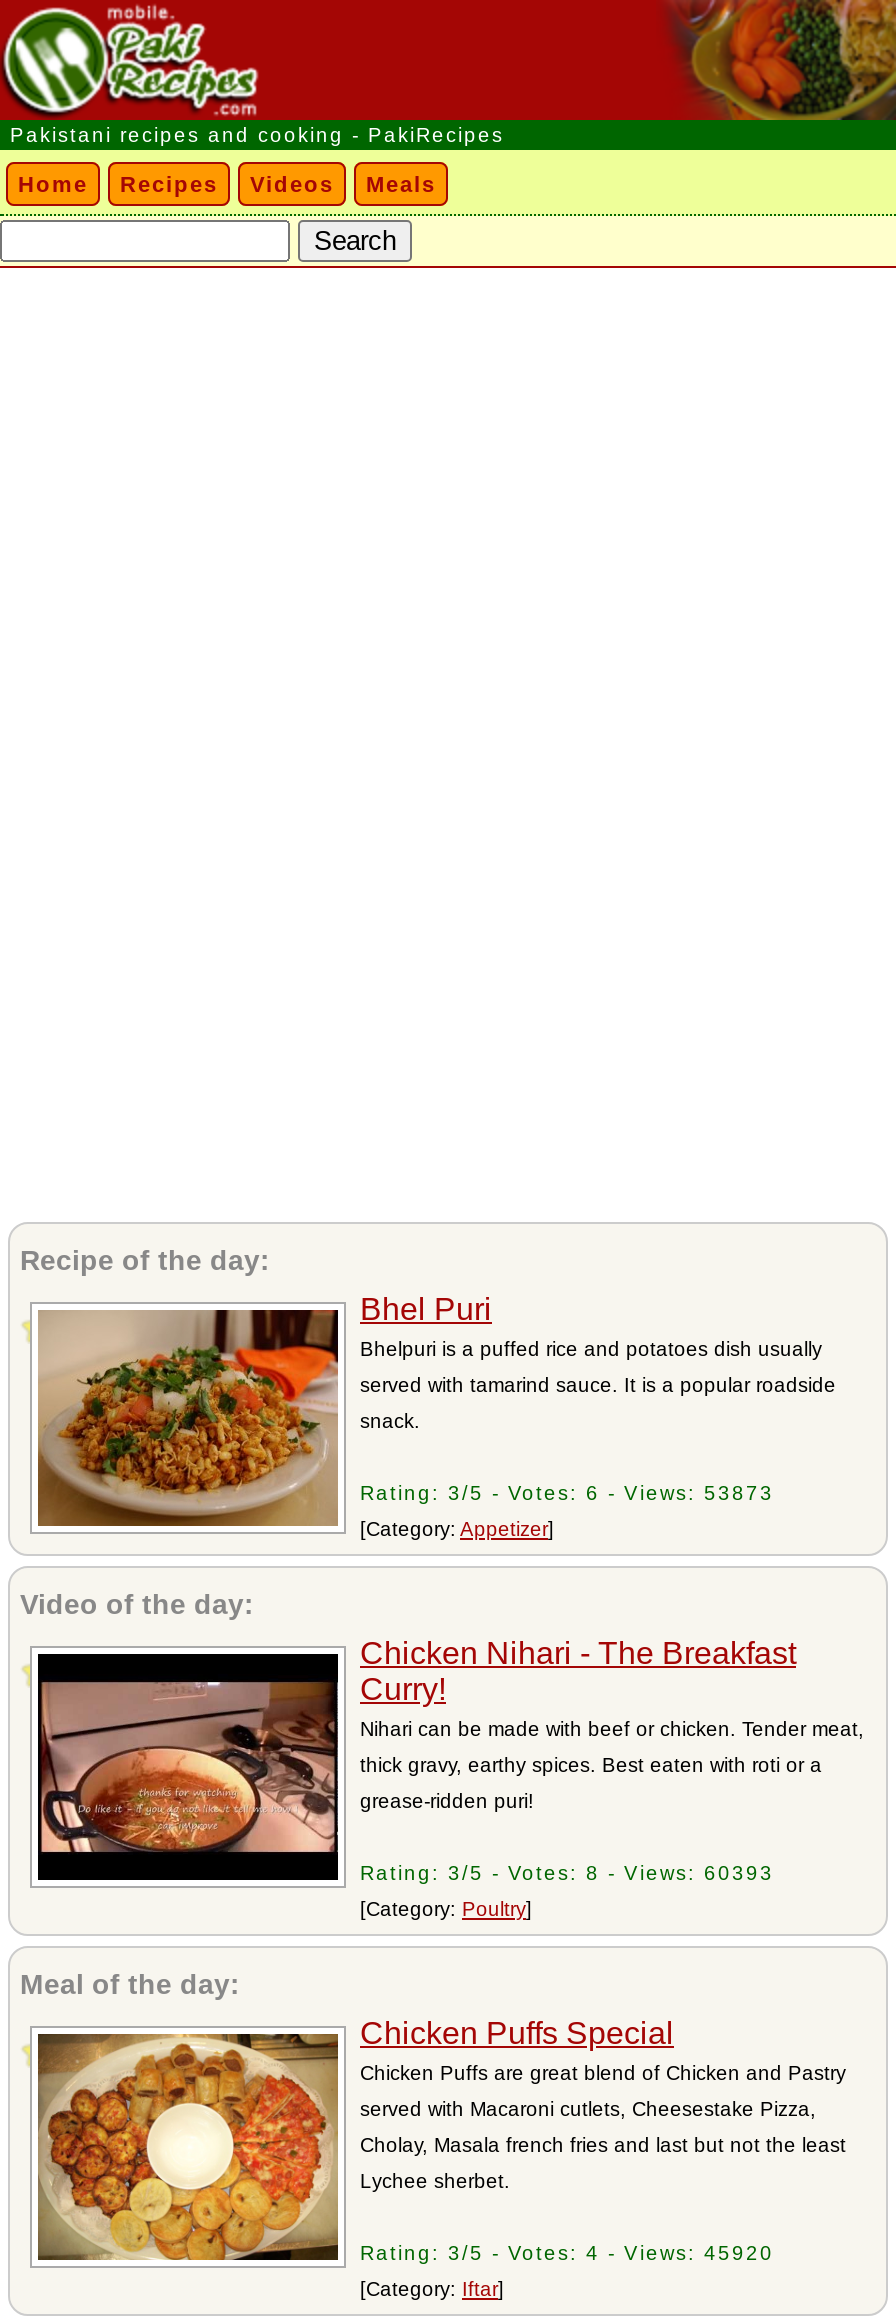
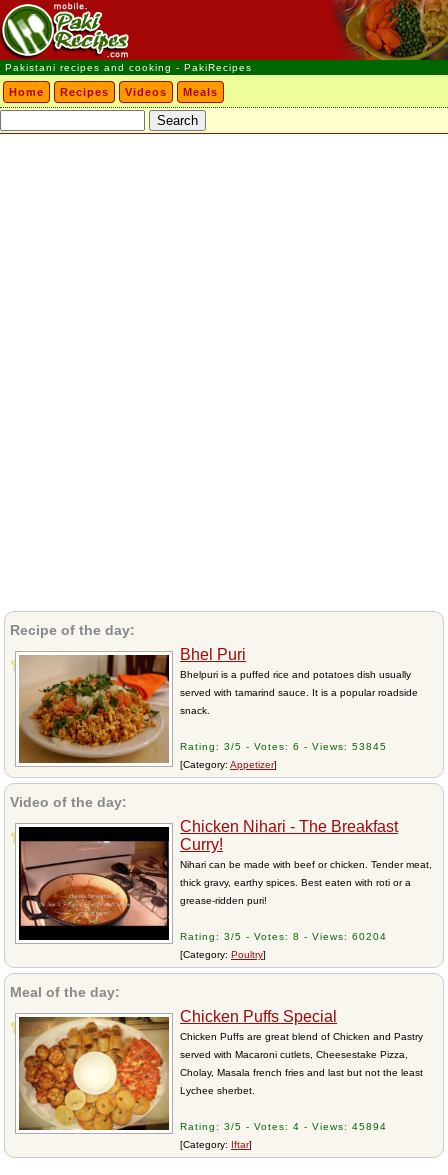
[360,1482,774,1504] Rating: 3/5 - Votes: 6 - Views: 53873 -> [180,741,387,752] Rating: 3/5 - Votes: 6 - Views: 53845
[360,1862,774,1884] Rating: 3/5 - Votes: 8 - Views: 60393 -> [180,931,387,942] Rating: 3/5 - Votes: 8 - Views: 60204
[360,2242,774,2264] Rating: 3/5 - Votes: 4 - Views: 45920 -> [180,1121,387,1132] Rating: 3/5 - Votes: 4 - Views: 45894

